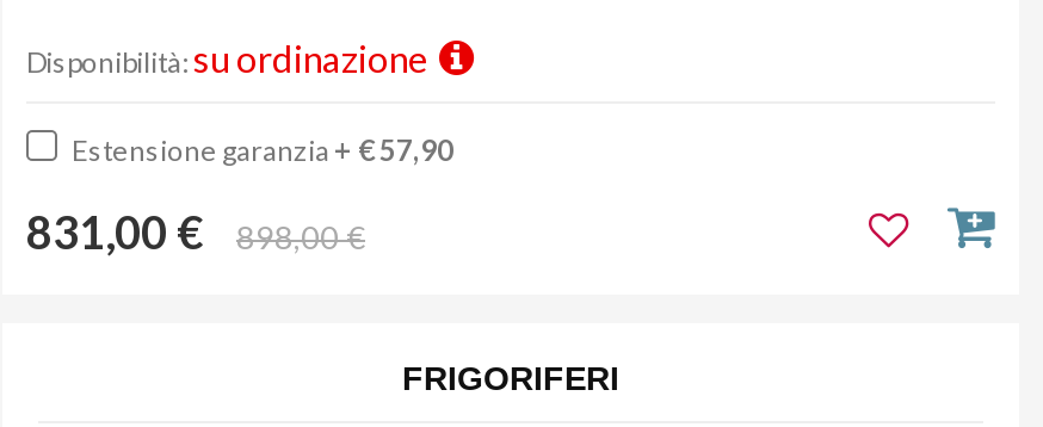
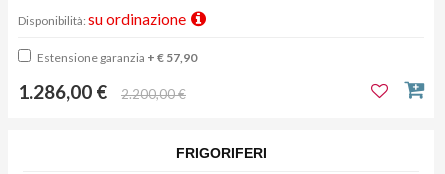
[26,204,203,259] 831,00 € -> [18,80,107,103] 1.286,00 €
[236,219,365,257] 898,00 € -> [121,86,186,102] 2.200,00 €

